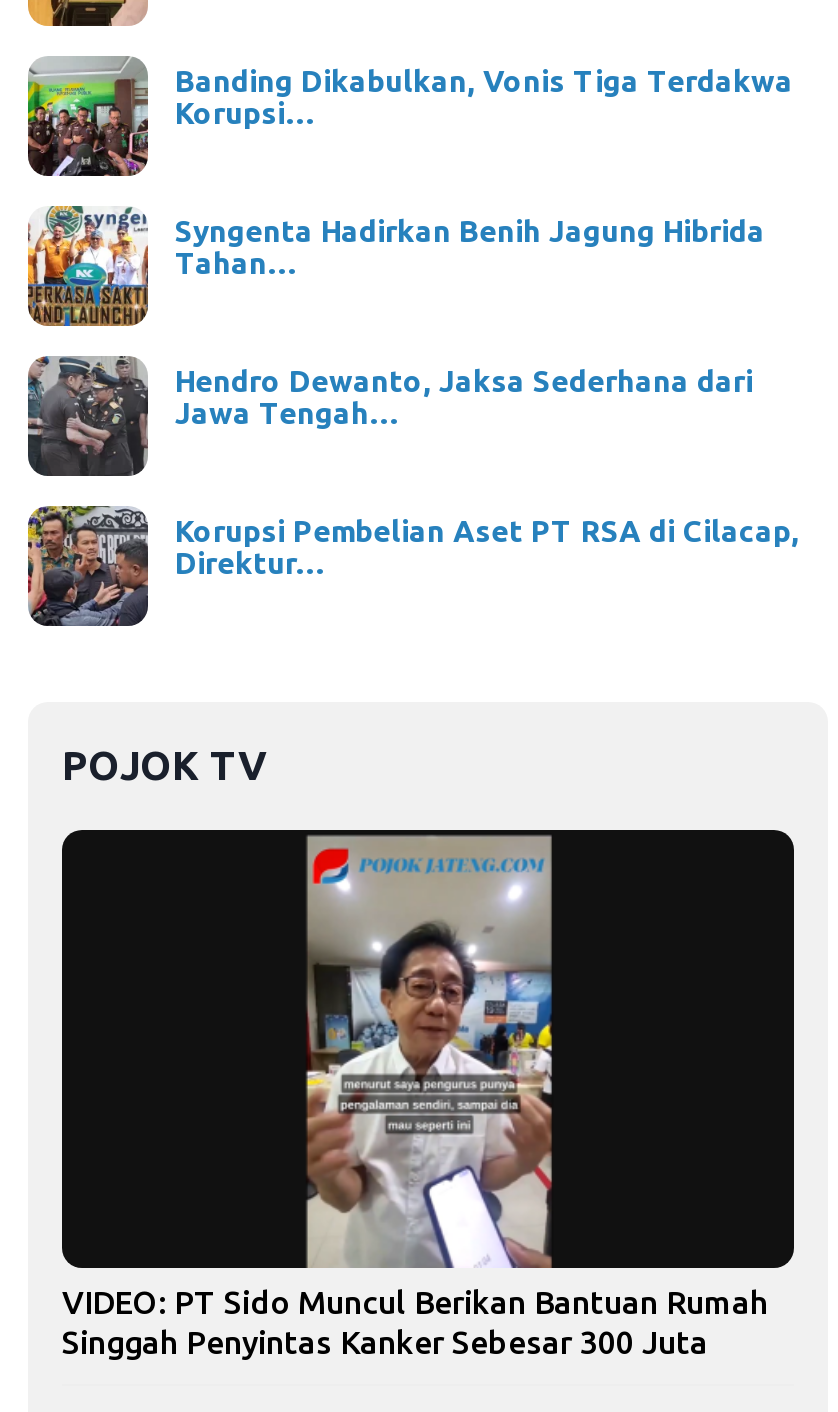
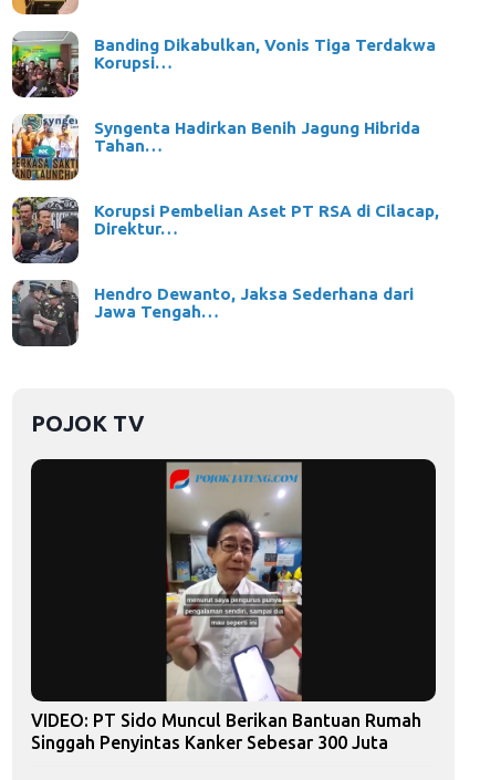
moved [26,356,753,476] -> [11,280,413,346]: [image] | Hendro Dewanto, Jaksa Sederhana dari | Jawa Tengah…
moved [24,502,799,628] -> [10,195,439,264]: [image] | Korupsi Pembelian Aset PT RSA di Cilacap, | Direktur…

